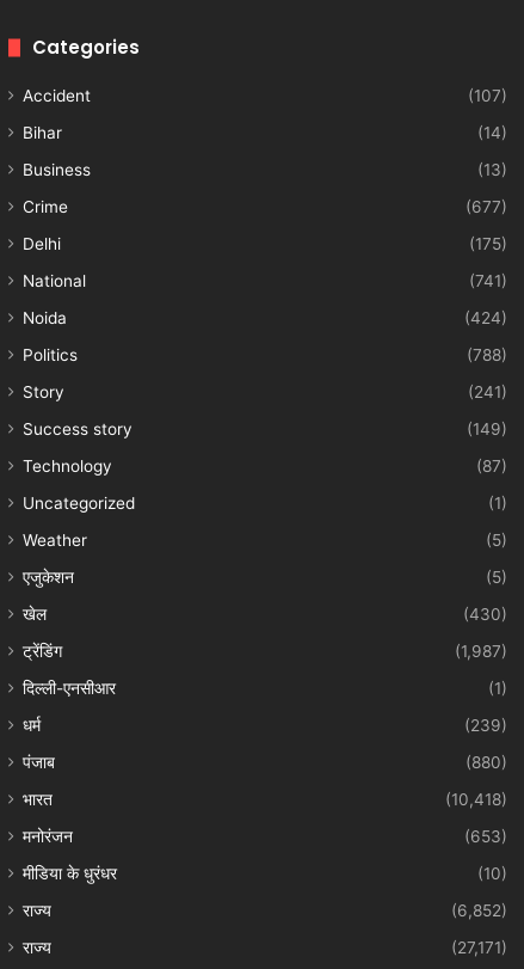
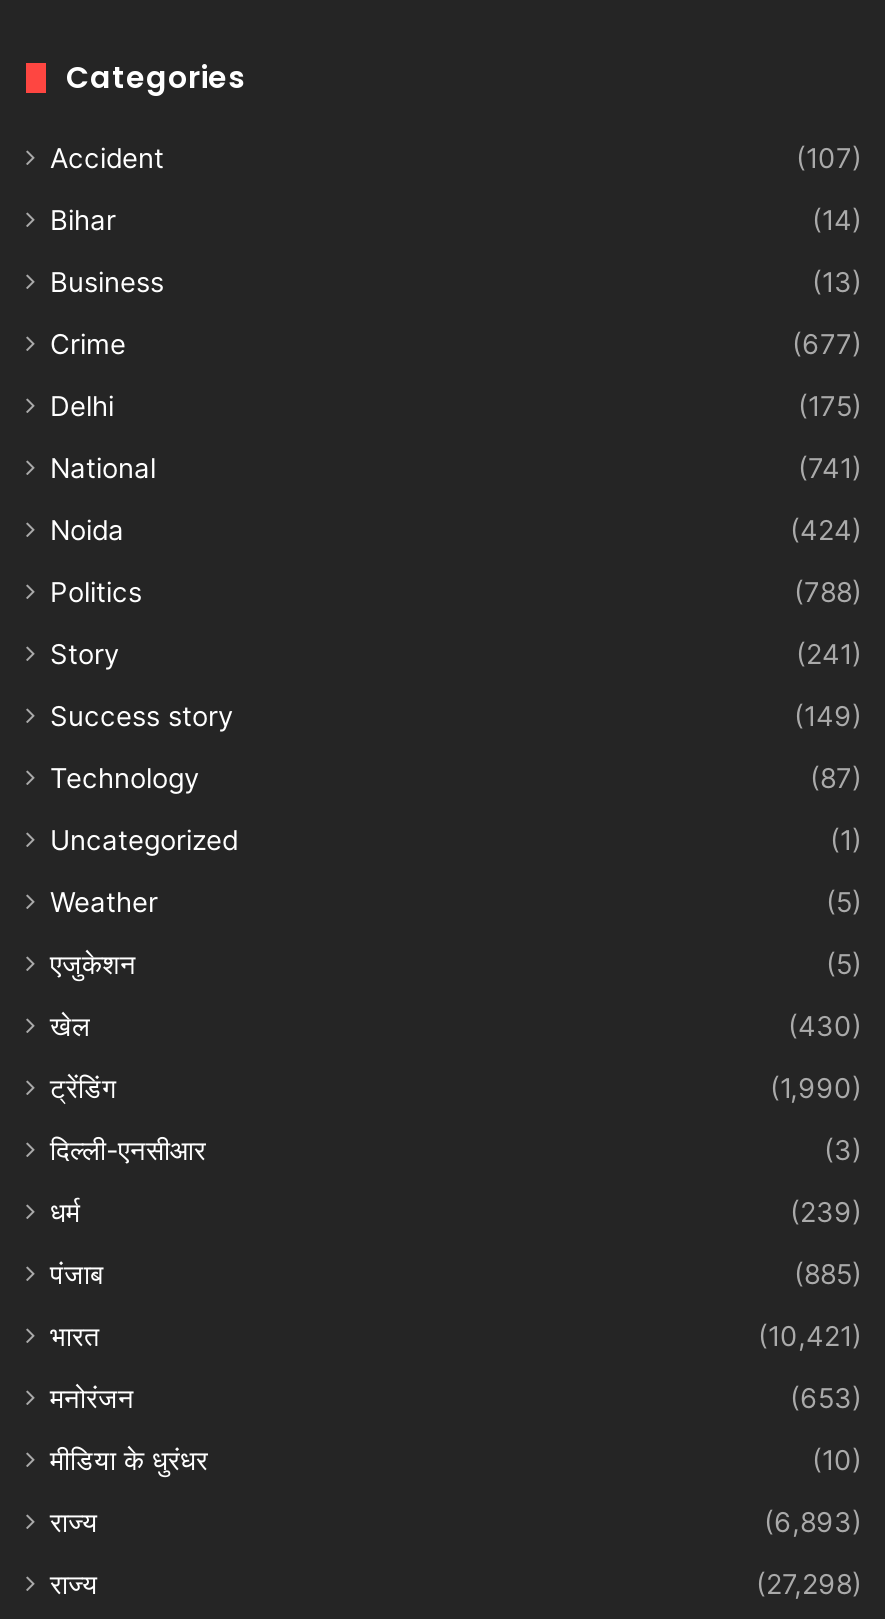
[455,642,507,661] (1,987) -> [770,1073,862,1105] (1,990)
[488,679,507,698] (1) -> [824,1135,862,1167] (3)
[466,753,507,772] (880) -> [794,1259,862,1291] (885)
[445,790,507,809] (10,418) -> [758,1321,862,1353] (10,421)
[451,901,507,920] (6,852) -> [764,1507,862,1539] (6,893)
[451,938,507,957] (27,171) -> [756,1569,862,1601] (27,298)

